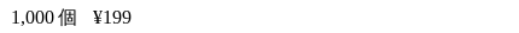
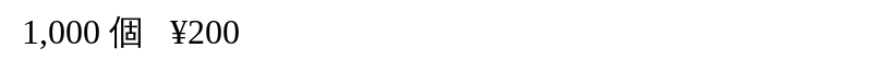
[11,7,132,27] 1,000 個 ¥199 -> [22,13,240,50] 1,000 個 ¥200

